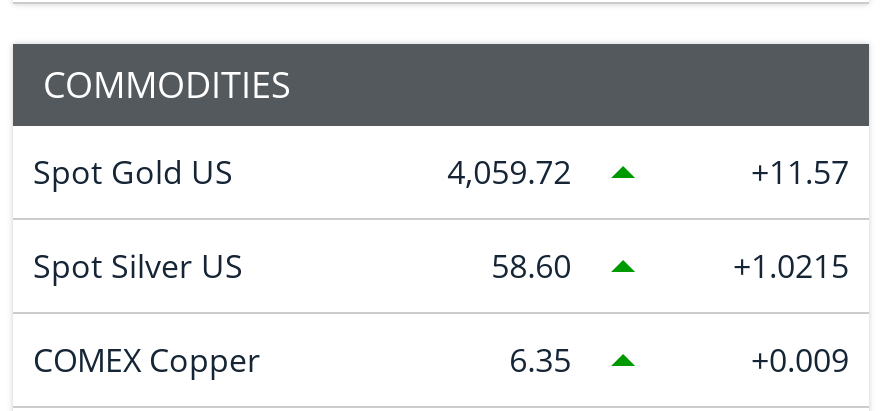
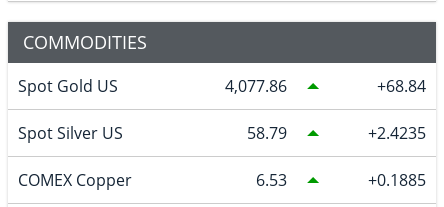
[447,150,571,194] 4,059.72 -> [225,75,287,97] 4,077.86
[769,150,849,194] 11.57 -> [386,75,426,97] 68.84
[491,244,571,288] 58.60 -> [247,122,287,144] 58.79
[751,244,849,288] 1.0215 -> [377,122,426,144] 2.4235
[509,338,571,382] 6.35 -> [256,169,287,191] 6.53
[769,338,849,382] 0.009 -> [377,169,426,191] 0.1885

